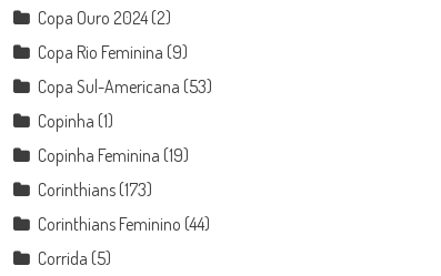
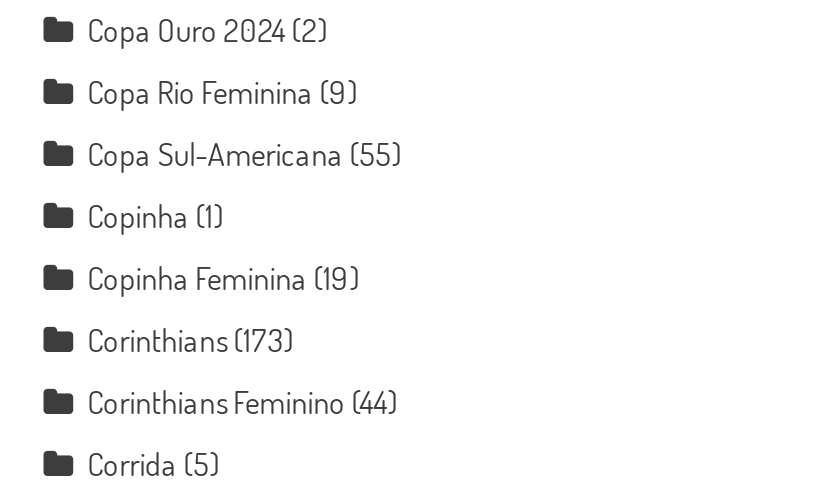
[37,75,212,97] Copa Sul-Americana (53) -> [87,133,401,173] Copa Sul-Americana (55)

